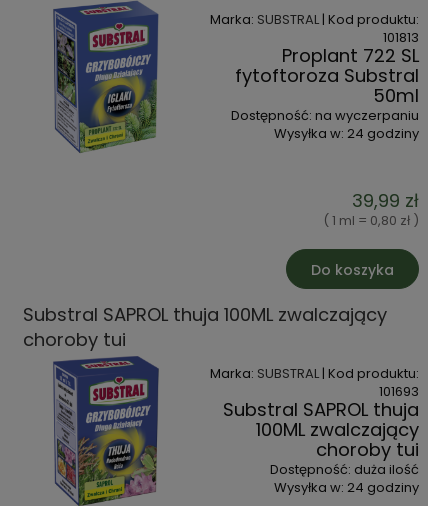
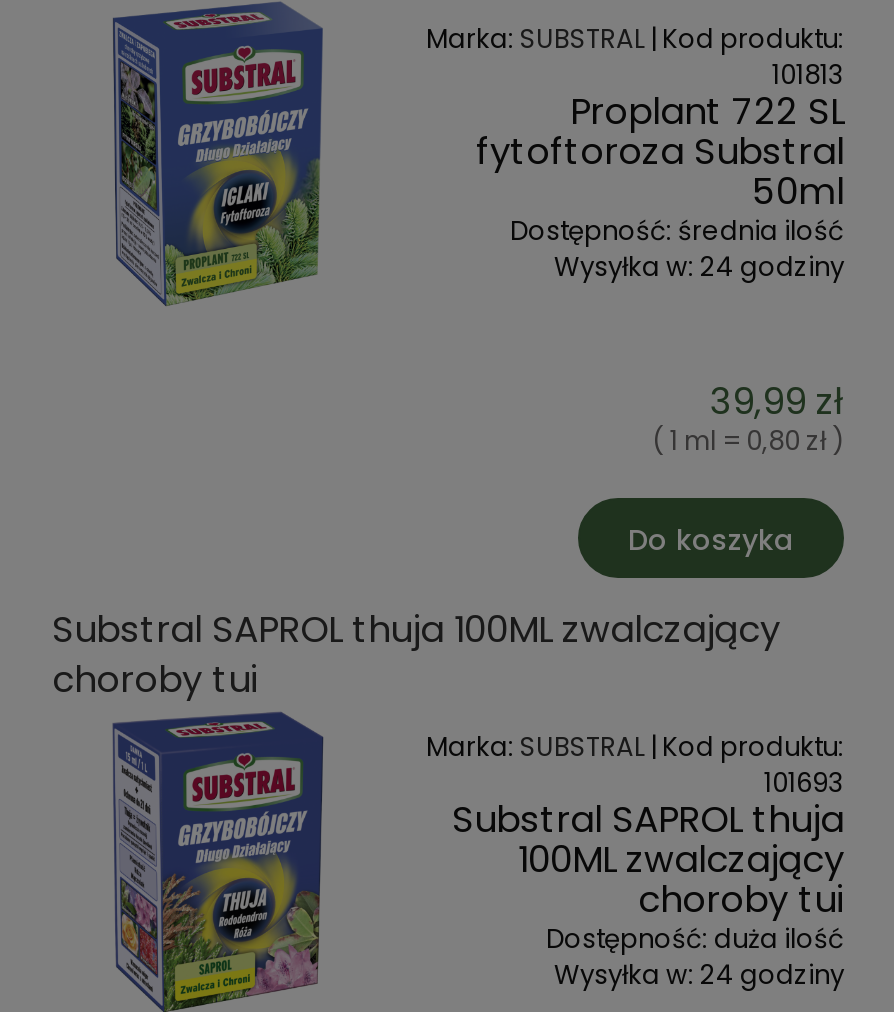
[231,106,419,125] Dostępność: na wyczerpaniu -> [510,211,844,249] Dostępność: średnia ilość

